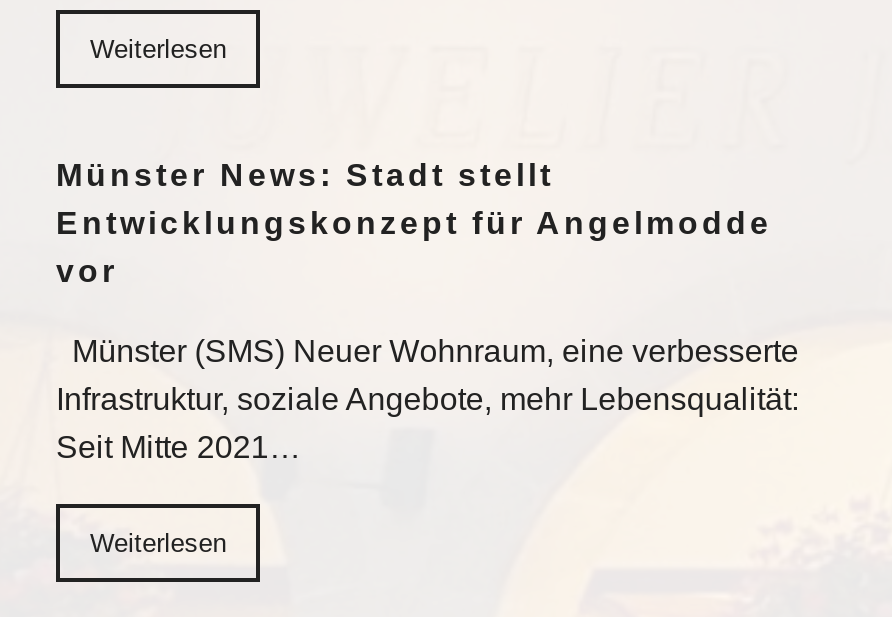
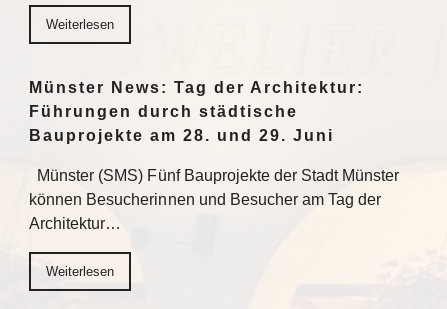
[56,158,772,288] Münster News: Stadt stellt | Entwicklungskonzept für Angelmodde | vor -> [29,79,364,144] Münster News: Tag der Architektur: | Führungen durch städtische | Bauprojekte am 28. und 29. Juni
[56,334,799,464] Münster (SMS) Neuer Wohnraum, eine verbesserte | Infrastruktur, soziale Angebote, mehr Lebensqualität: | Seit Mitte 2021… -> [29,167,399,232] Münster (SMS) Fünf Bauprojekte der Stadt Münster | können Besucherinnen und Besucher am Tag der | Architektur…

